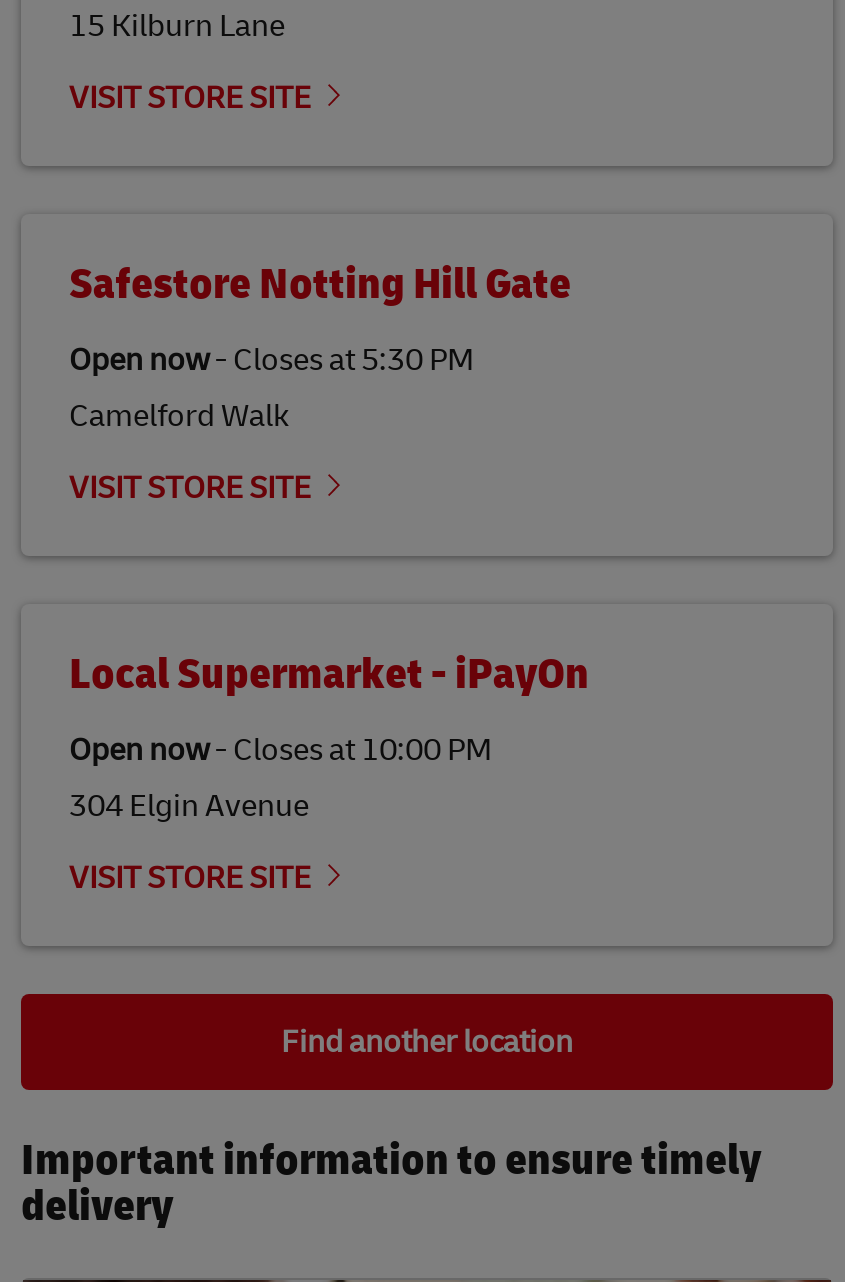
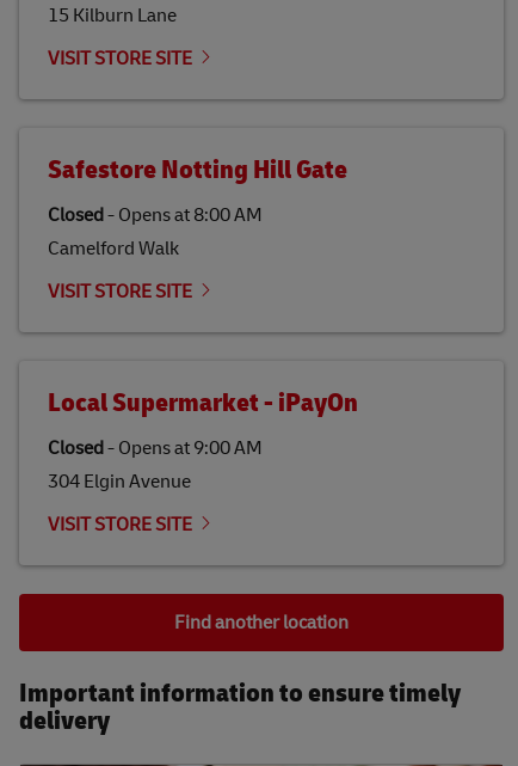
[69,340,475,380] Open now- Closes at 5:30 PM -> [48,203,263,227] Closed- Opens at 8:00 AM
[69,730,493,770] Open now- Closes at 10:00 PM -> [48,436,263,460] Closed- Opens at 9:00 AM

